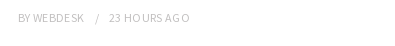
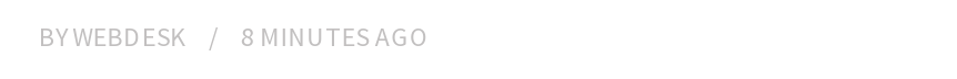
[18,10,190,25] BYWEBDESK 23 HOURS AGO -> [39,21,431,54] BYWEBDESK 8 MINUTES AGO

